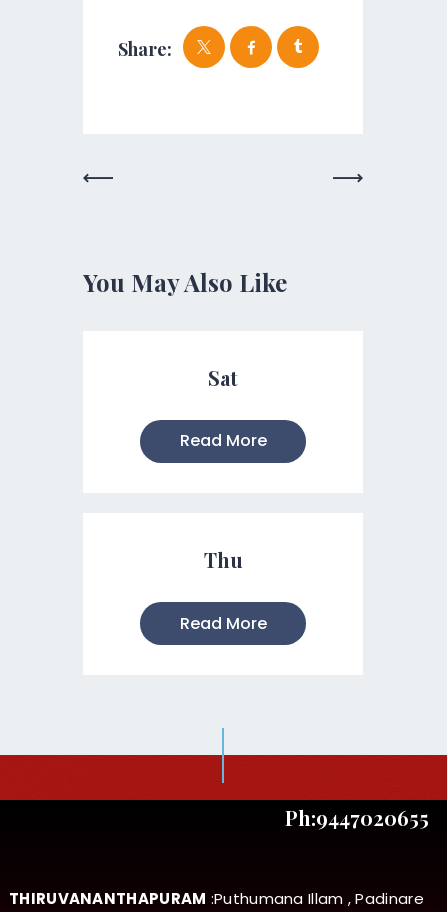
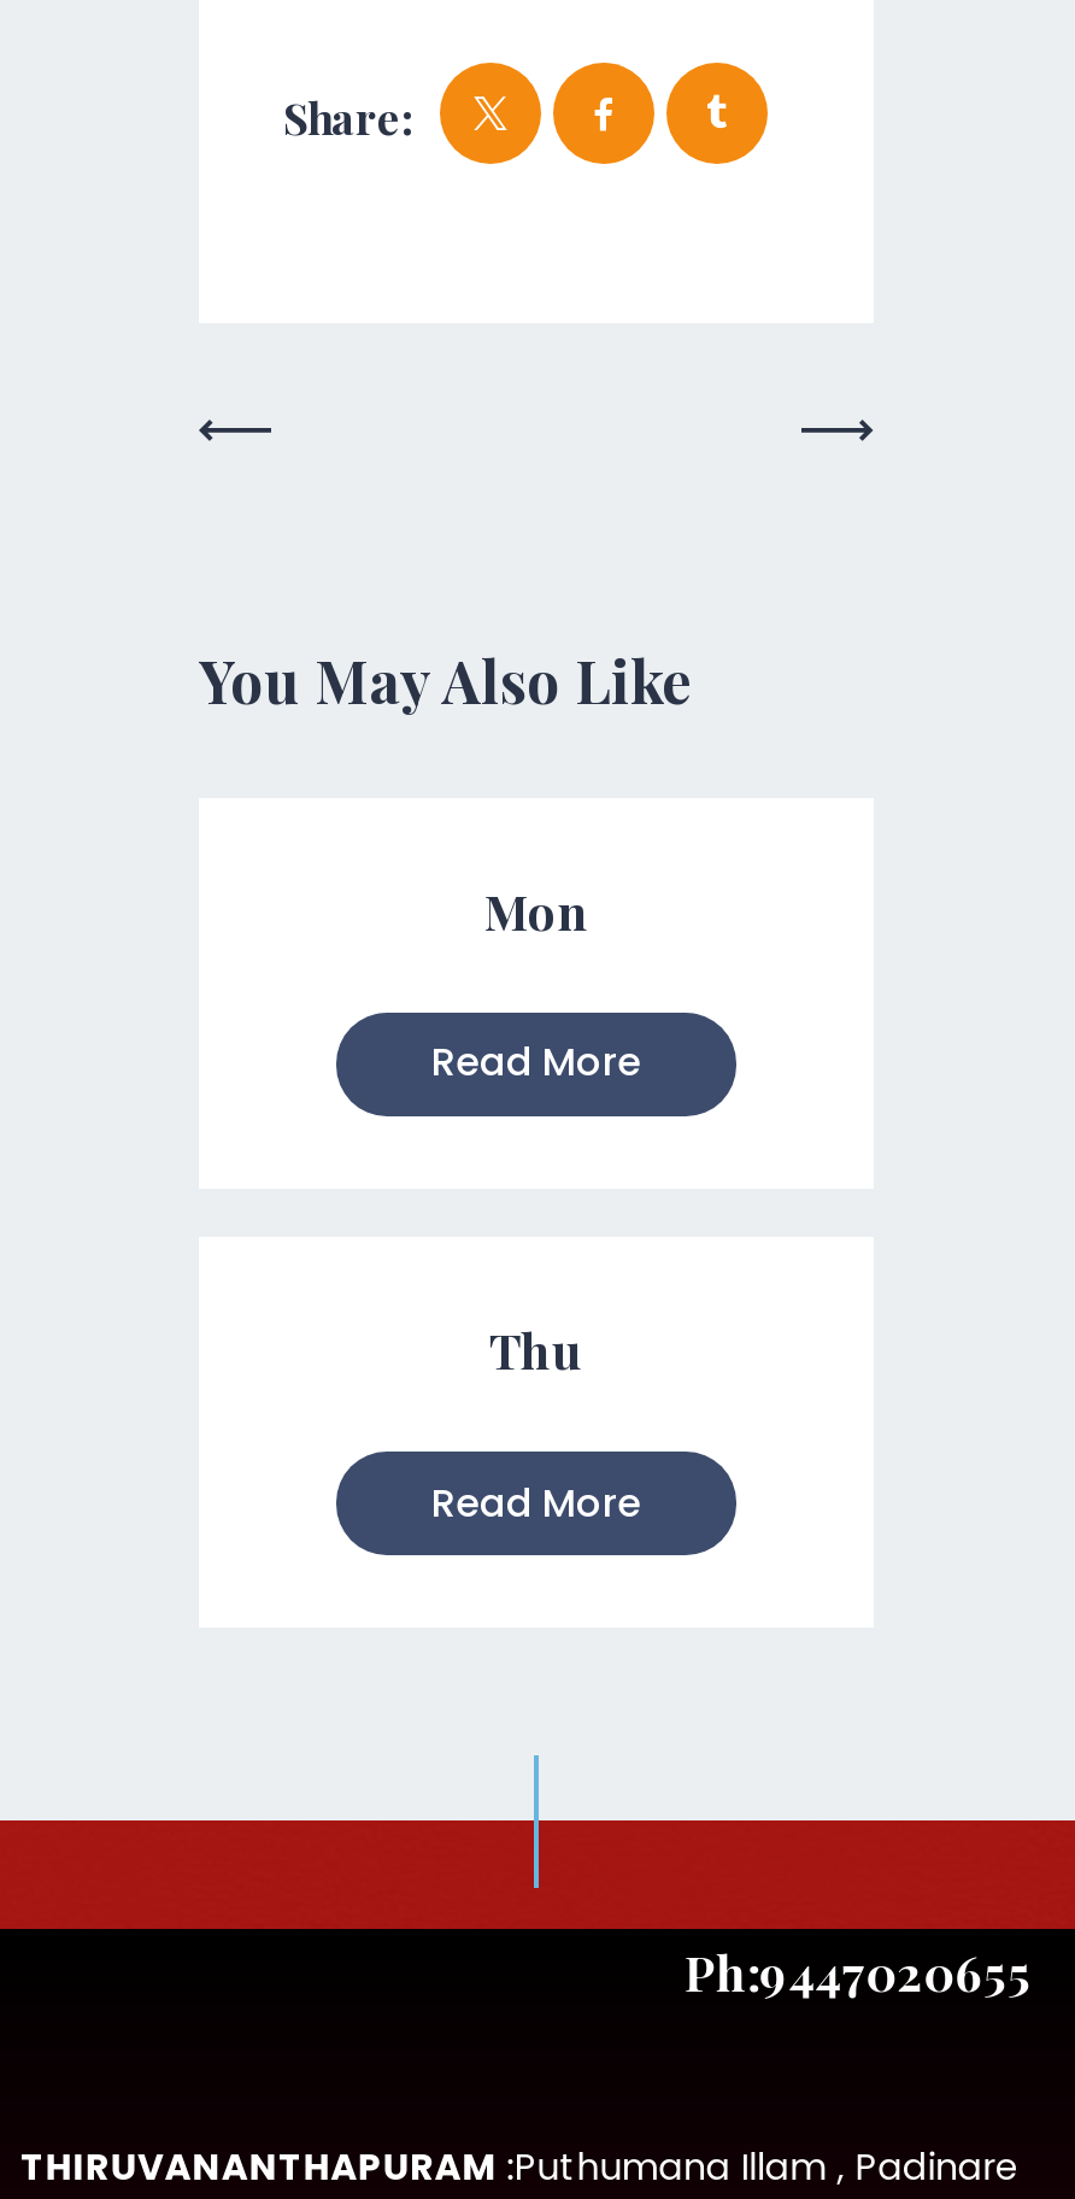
[208,364,238,391] Sat -> [484,877,588,943] Mon

